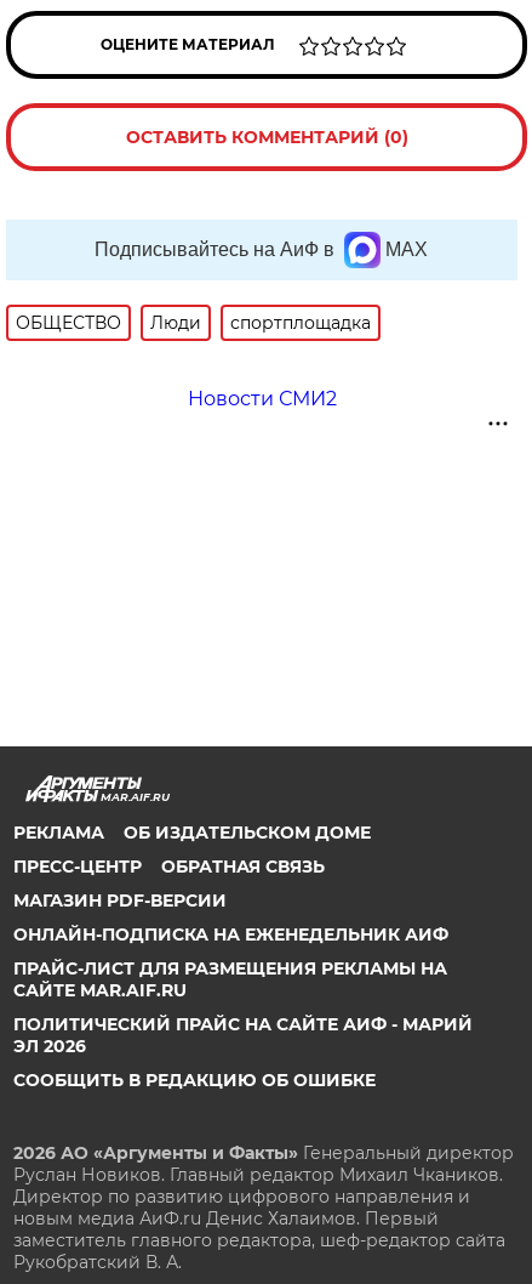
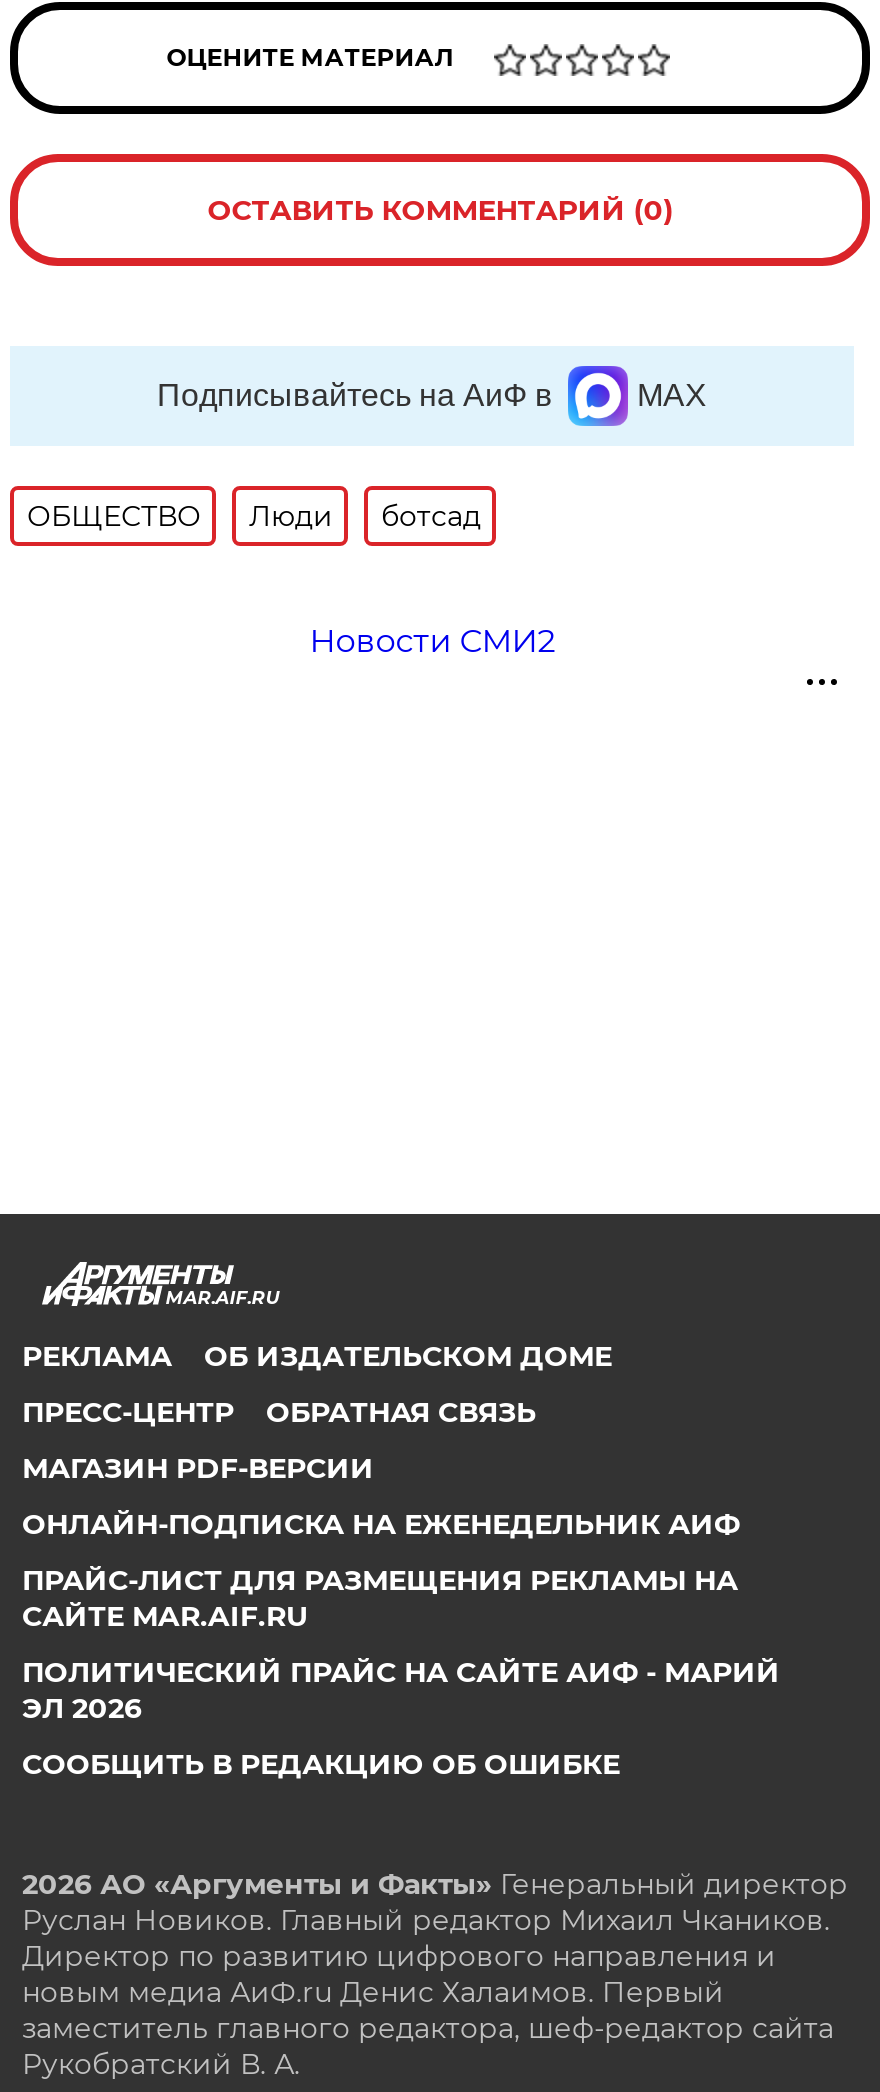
[231,312,371,334] спортплощадка -> [381,498,481,534] ботсад

